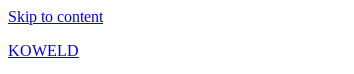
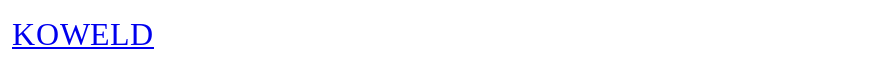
[8,8,103,25] Skip to content -> none

